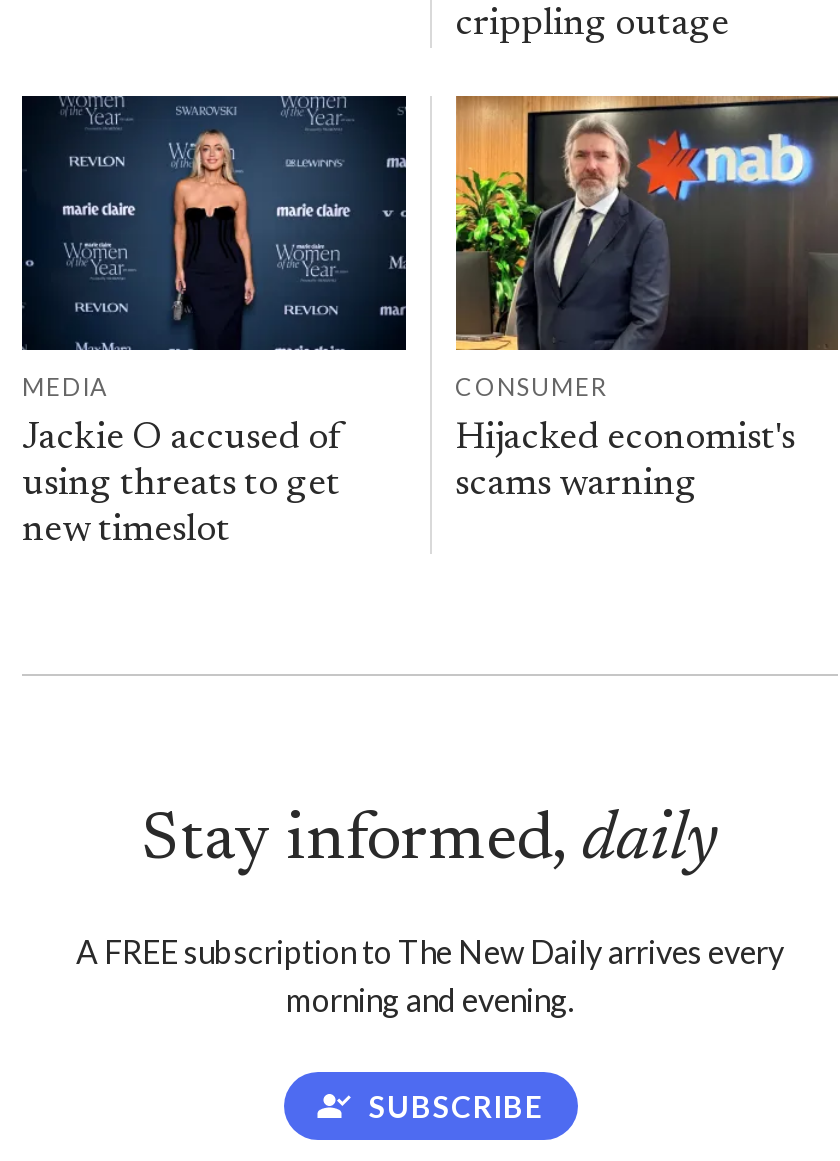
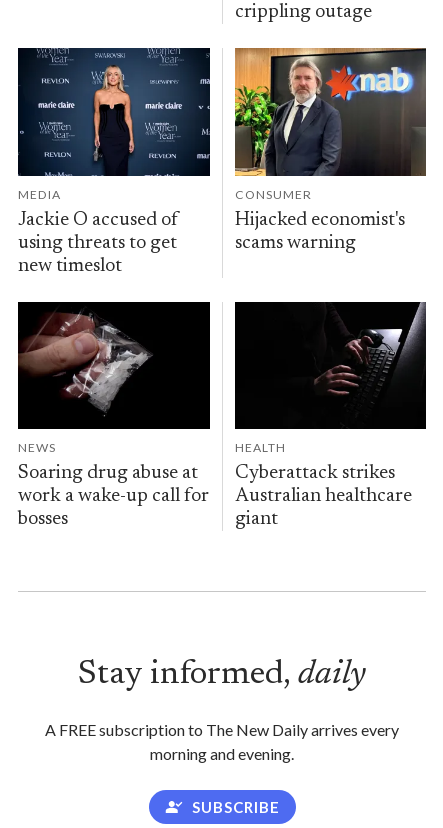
none -> [18,301,210,529] [image] | NEWS | Soaring drug abuse at | work a wake-up call for | bosses
none -> [234,301,426,529] [image] | HEALTH | Cyberattack strikes | Australian healthcare | giant

